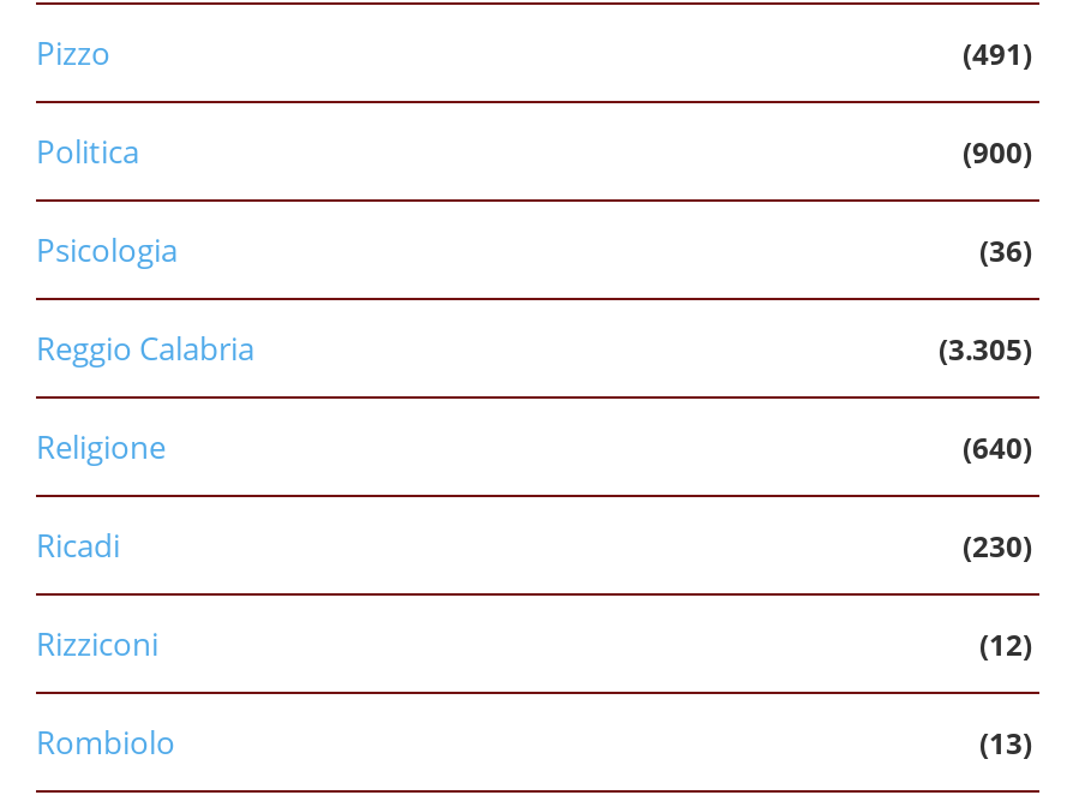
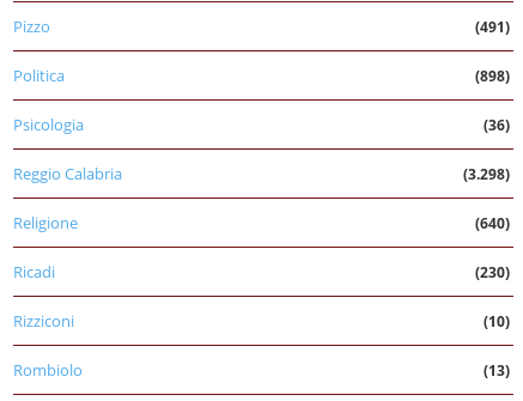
[963,133,1032,174] (900) -> [475,66,510,87] (898)
[939,330,1032,371] (3.305) -> [463,164,510,185] (3.298)
[979,625,1032,666] (12) -> [484,312,510,332] (10)

